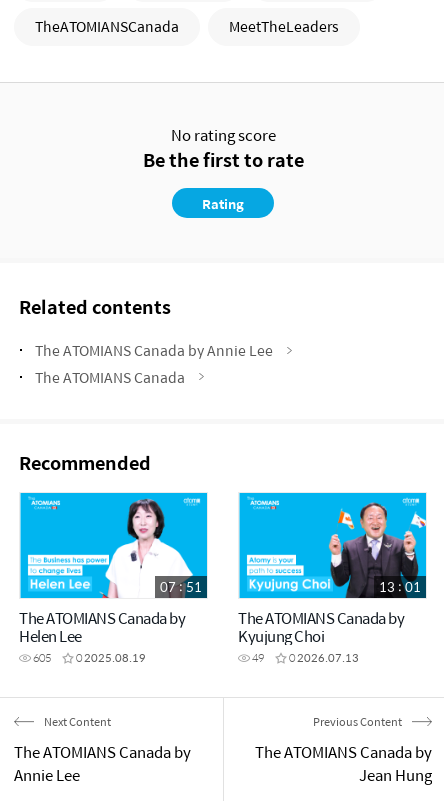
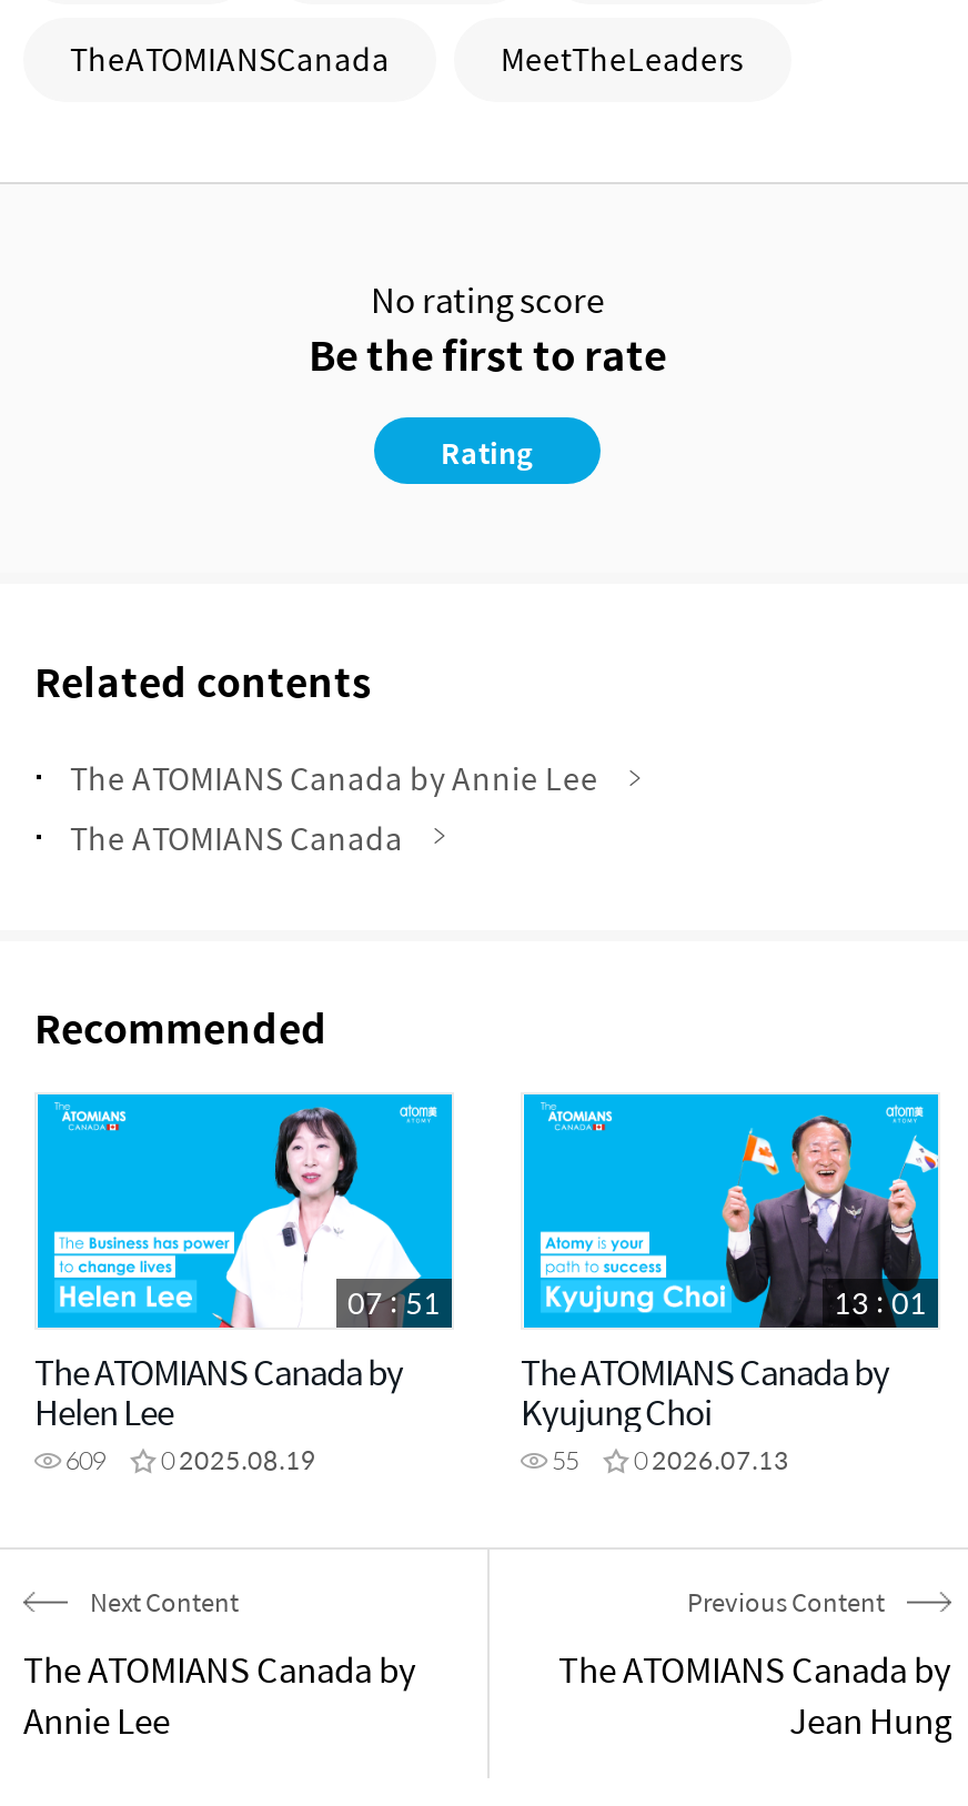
[33,649,146,666] 605 0 2025.08.19 -> [65,1442,316,1480] 609 0 2025.08.19
[252,649,359,666] 49 0 2026.07.13 -> [552,1442,789,1480] 55 0 2026.07.13

